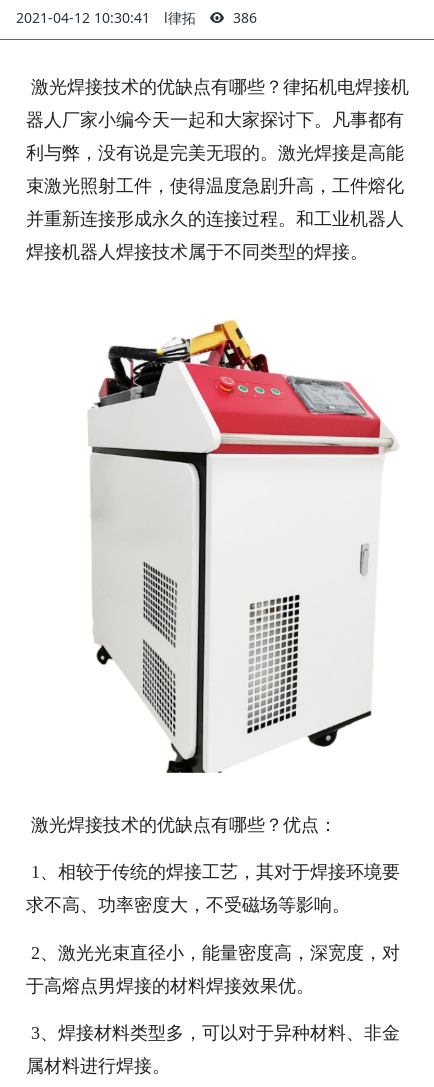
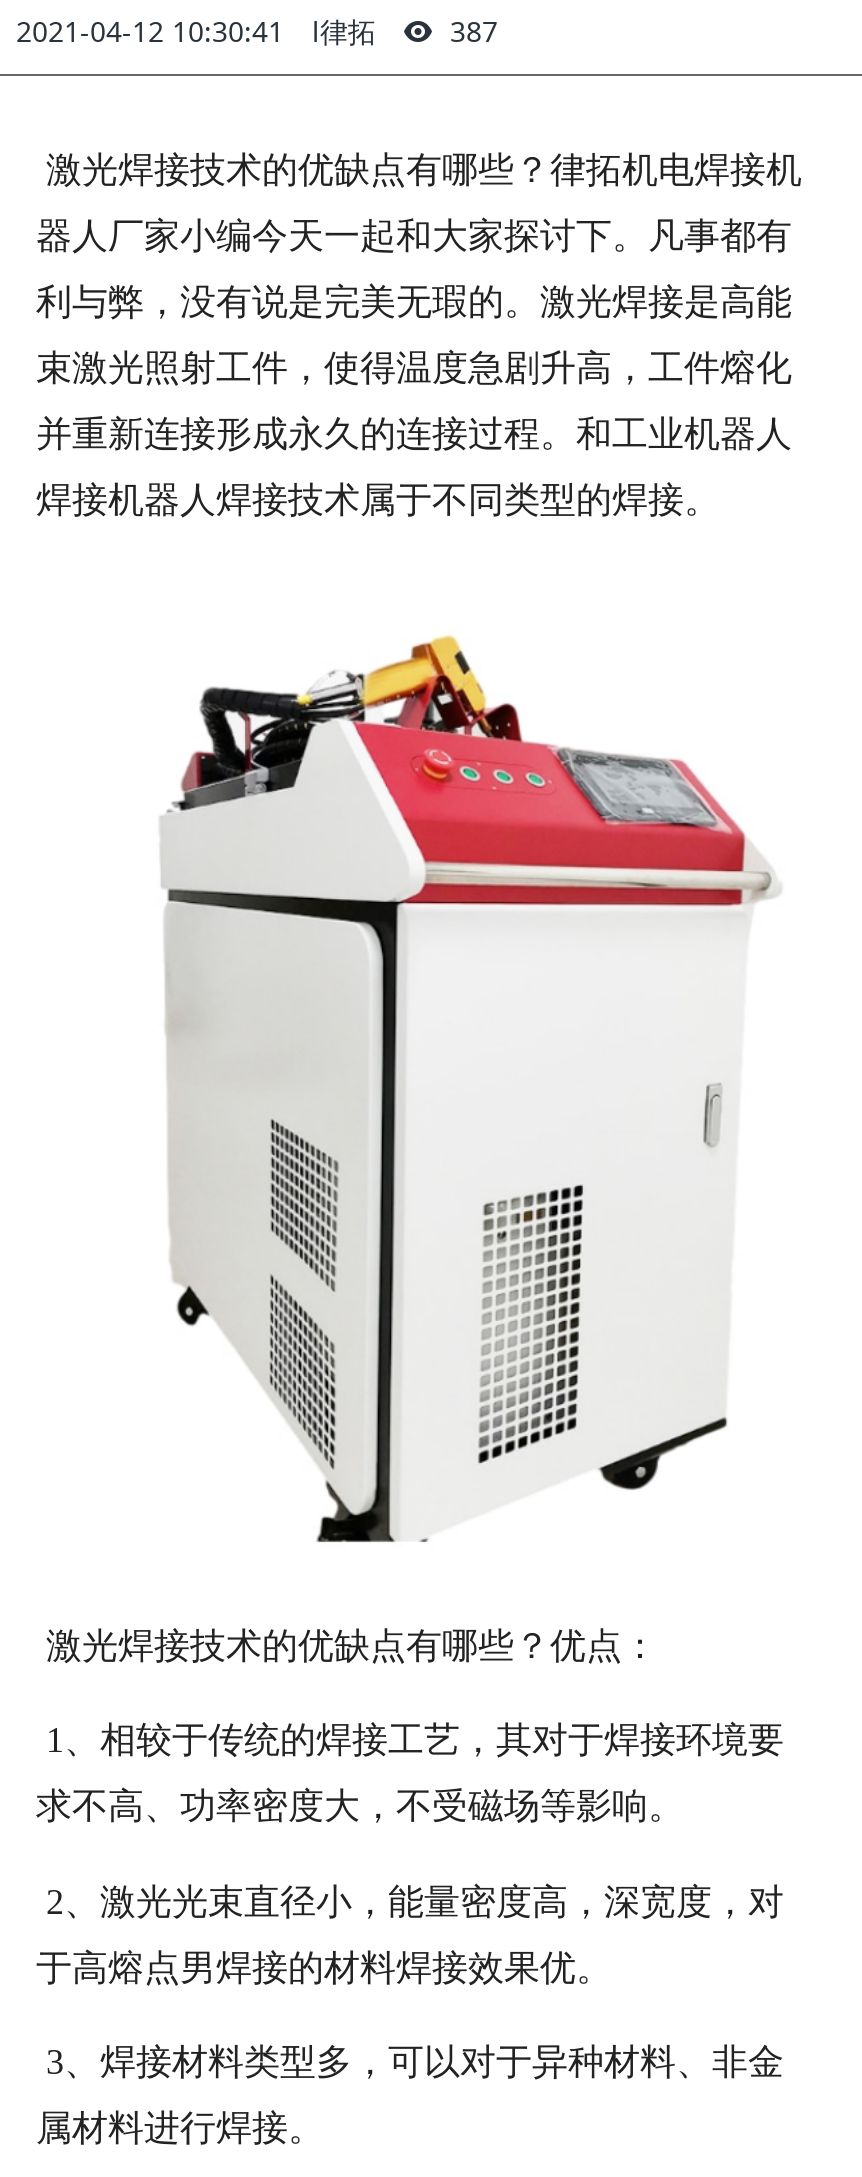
[16,8,257,27] 2021-04-12 10:30:41 l律拓 386 -> [16,11,498,49] 2021-04-12 10:30:41 l律拓 387

